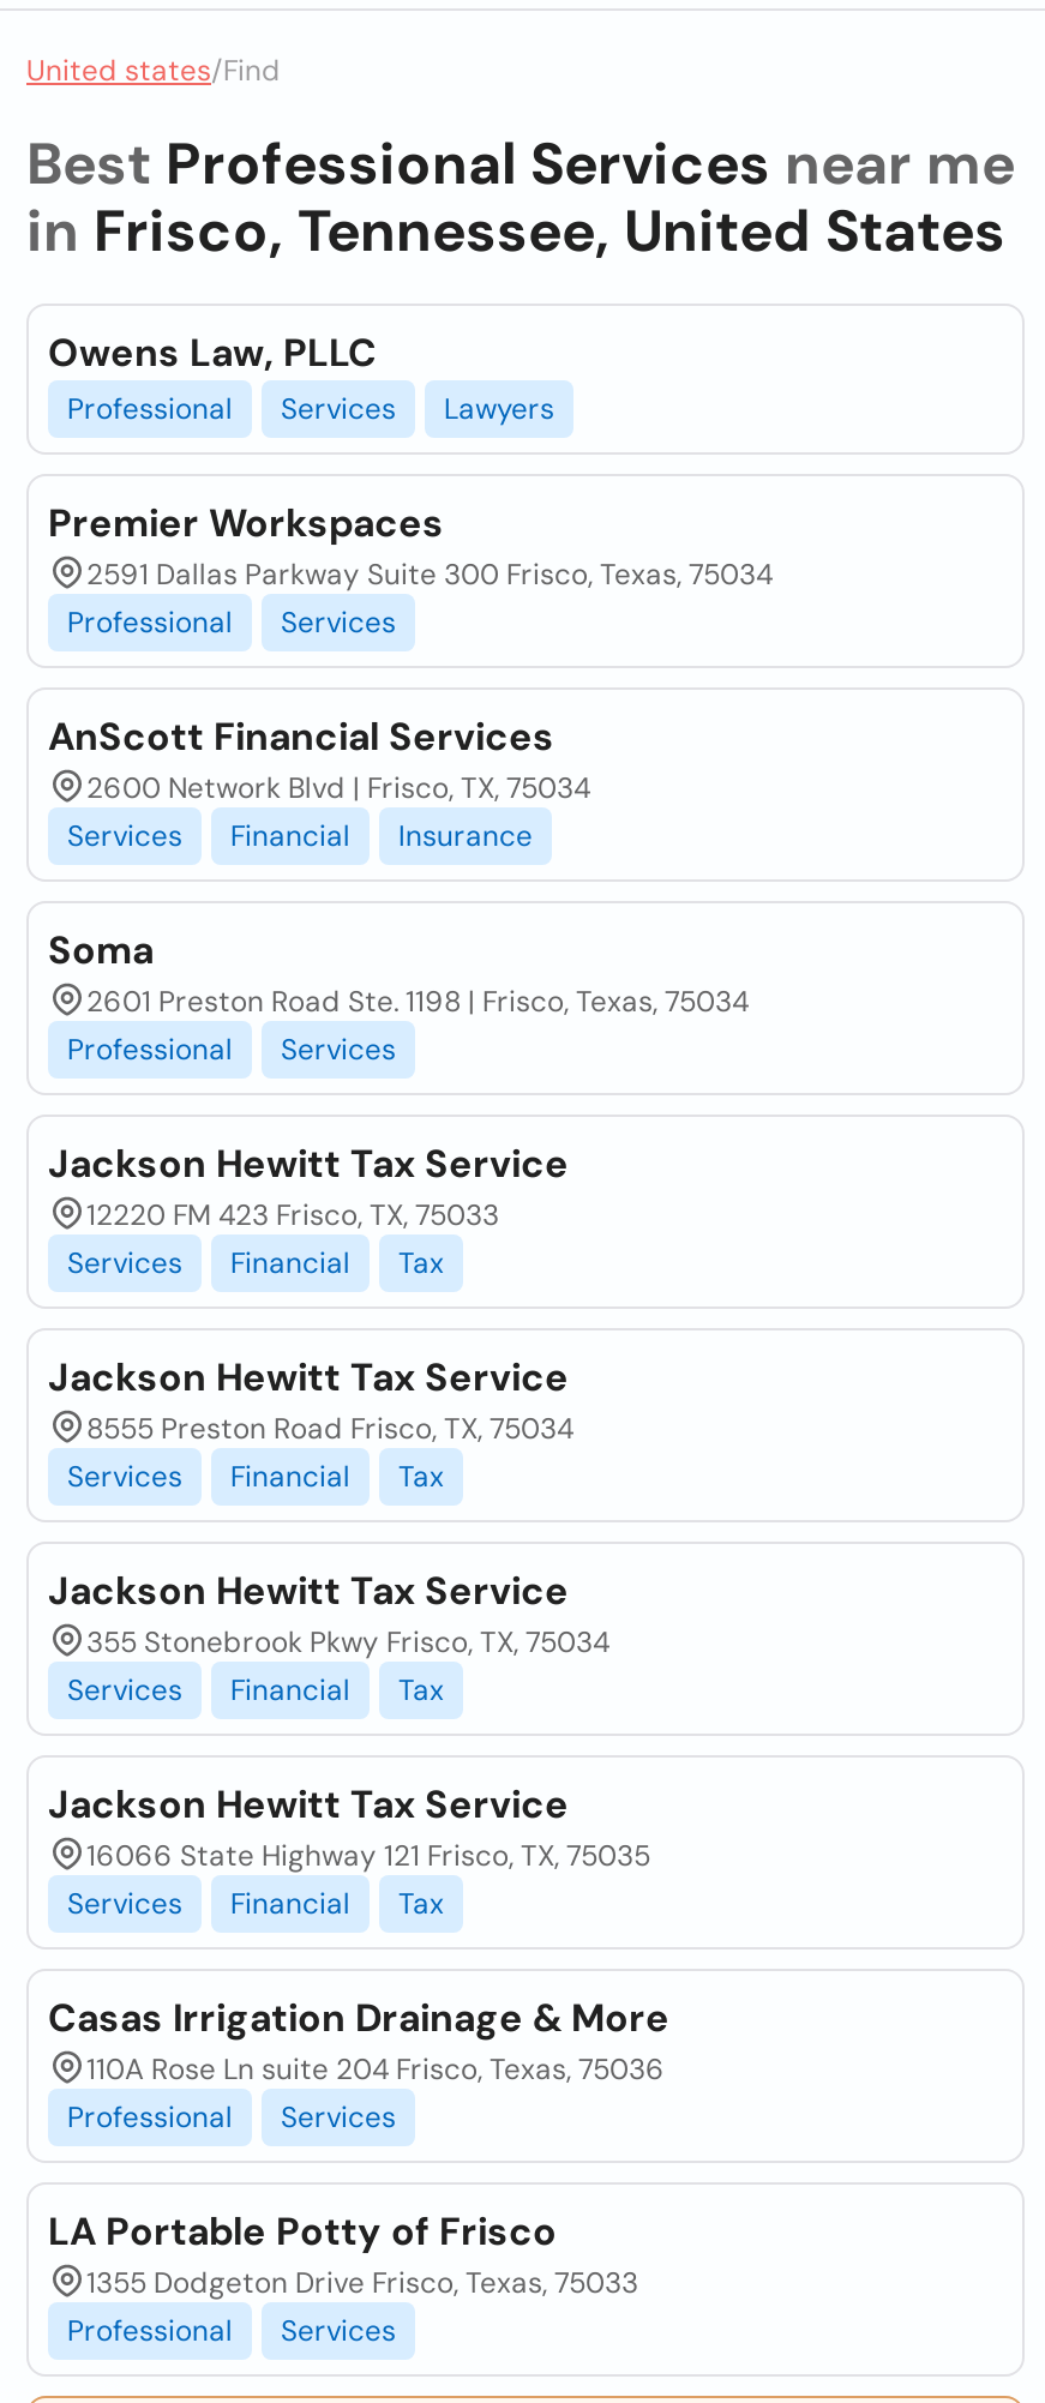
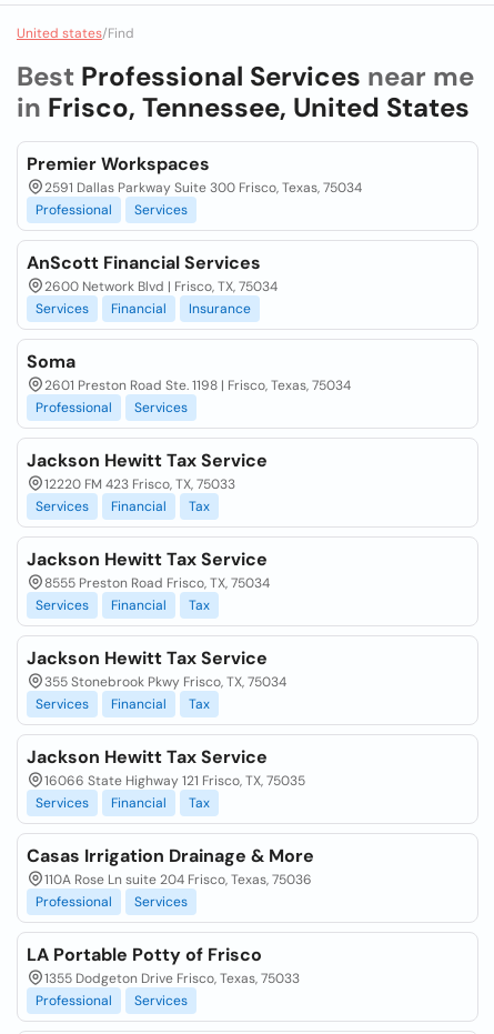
[48,328,554,428] Owens Law, PLLC | Professional | Services | Lawyers -> none

